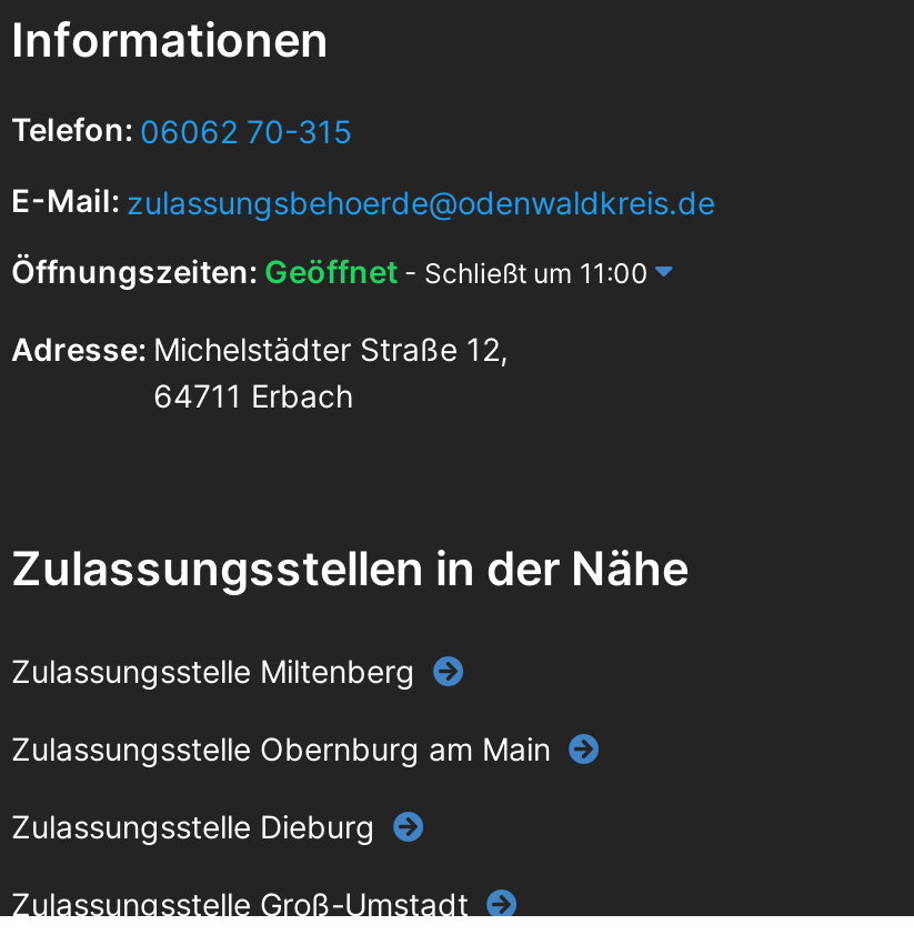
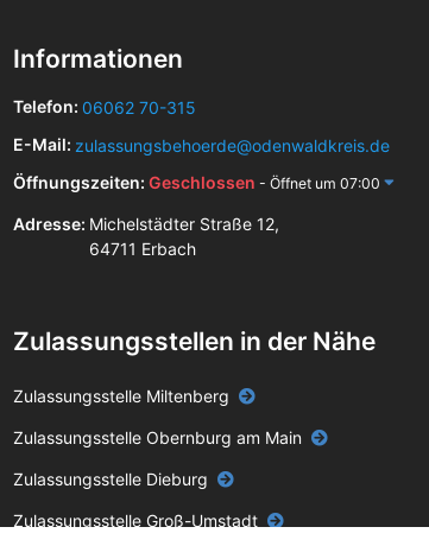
[11,252,649,290] Öffnungszeiten: Geöffnet - Schließt um 11:00 -> [13,172,380,192] Öffnungszeiten: Geschlossen - Öffnet um 07:00

